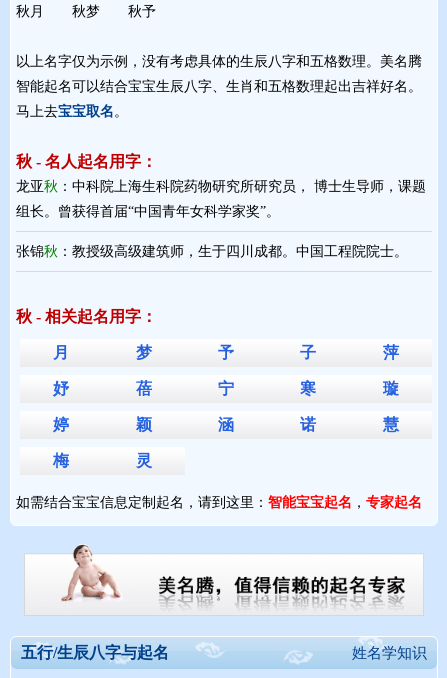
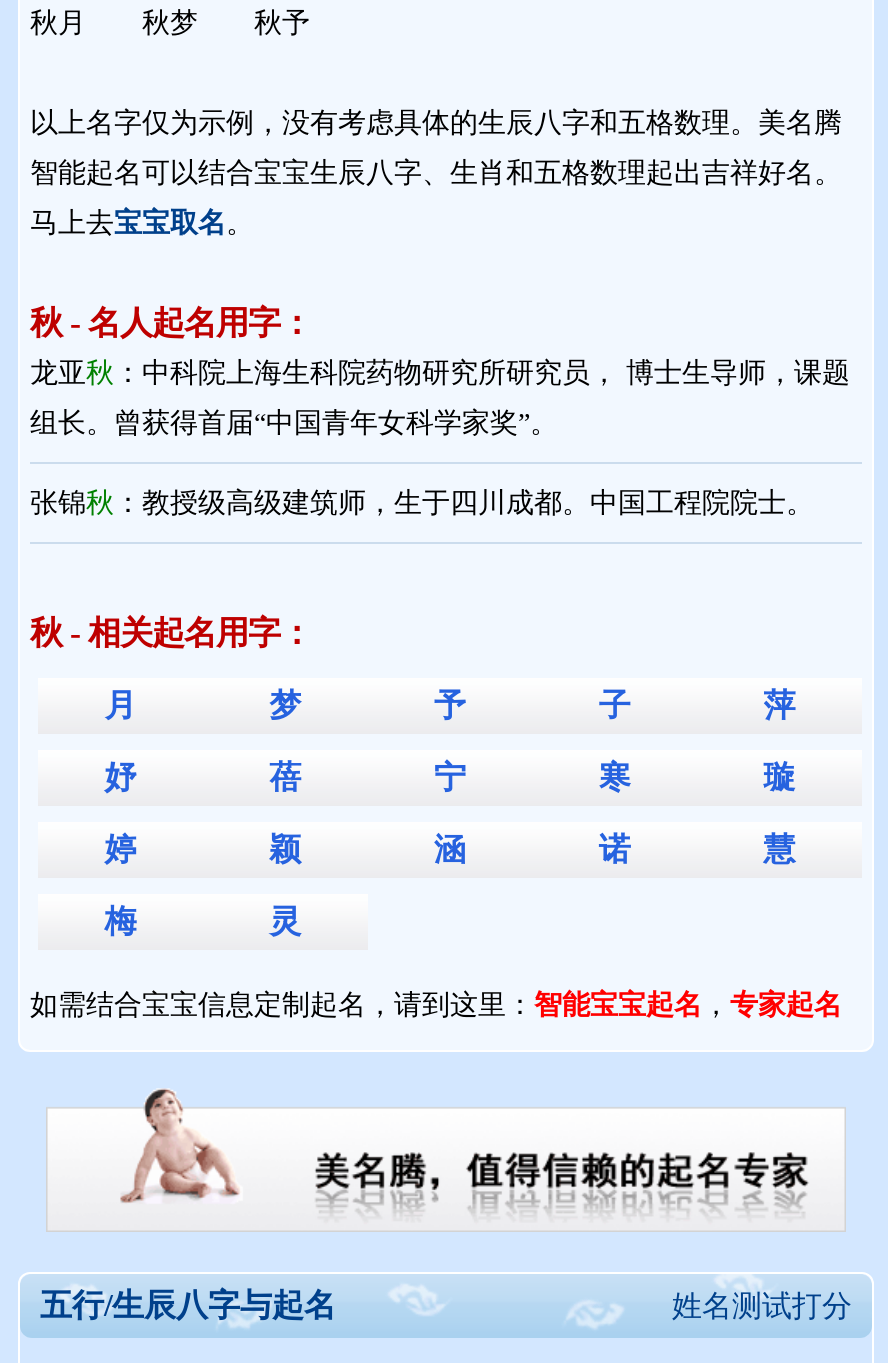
[352,645,427,661] 姓名学知识 -> [672,1290,852,1322] 姓名测试打分

